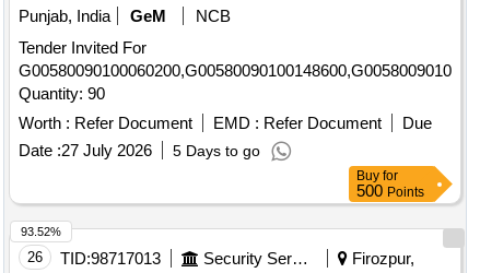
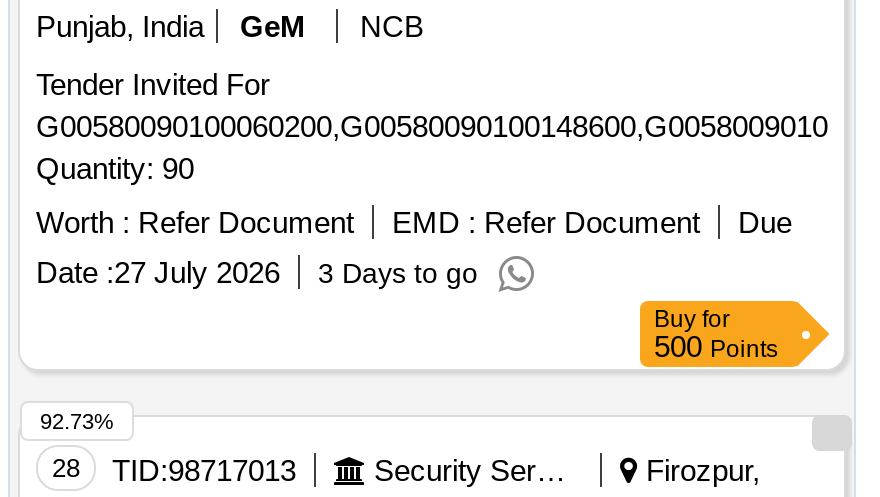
[19,141,260,160] Date : 27 July 2026 5 Days to go -> [36,255,478,289] Date : 27 July 2026 3 Days to go
[21,225,61,238] 93.52% -> [40,409,114,433] 92.73%
[27,249,161,268] 26 TID:98717013 -> [52,453,296,487] 28 TID:98717013

